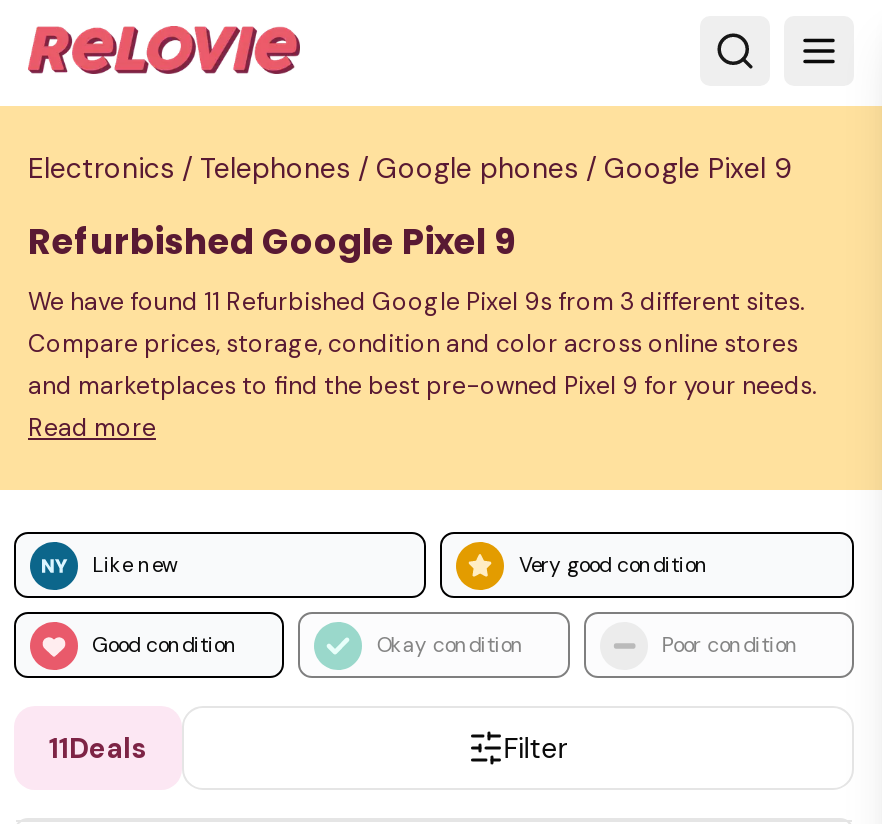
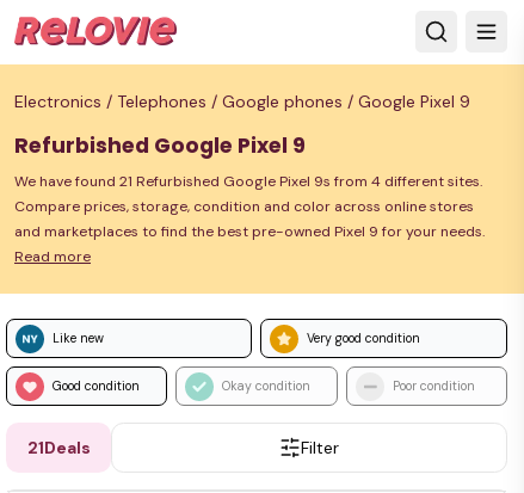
[28,286,804,318] We have found 11 Refurbished Google Pixel 9s from 3 different sites. -> [14,172,482,191] We have found 21 Refurbished Google Pixel 9s from 4 different sites.
[49,729,147,765] 11Deals -> [27,436,90,458] 21Deals

